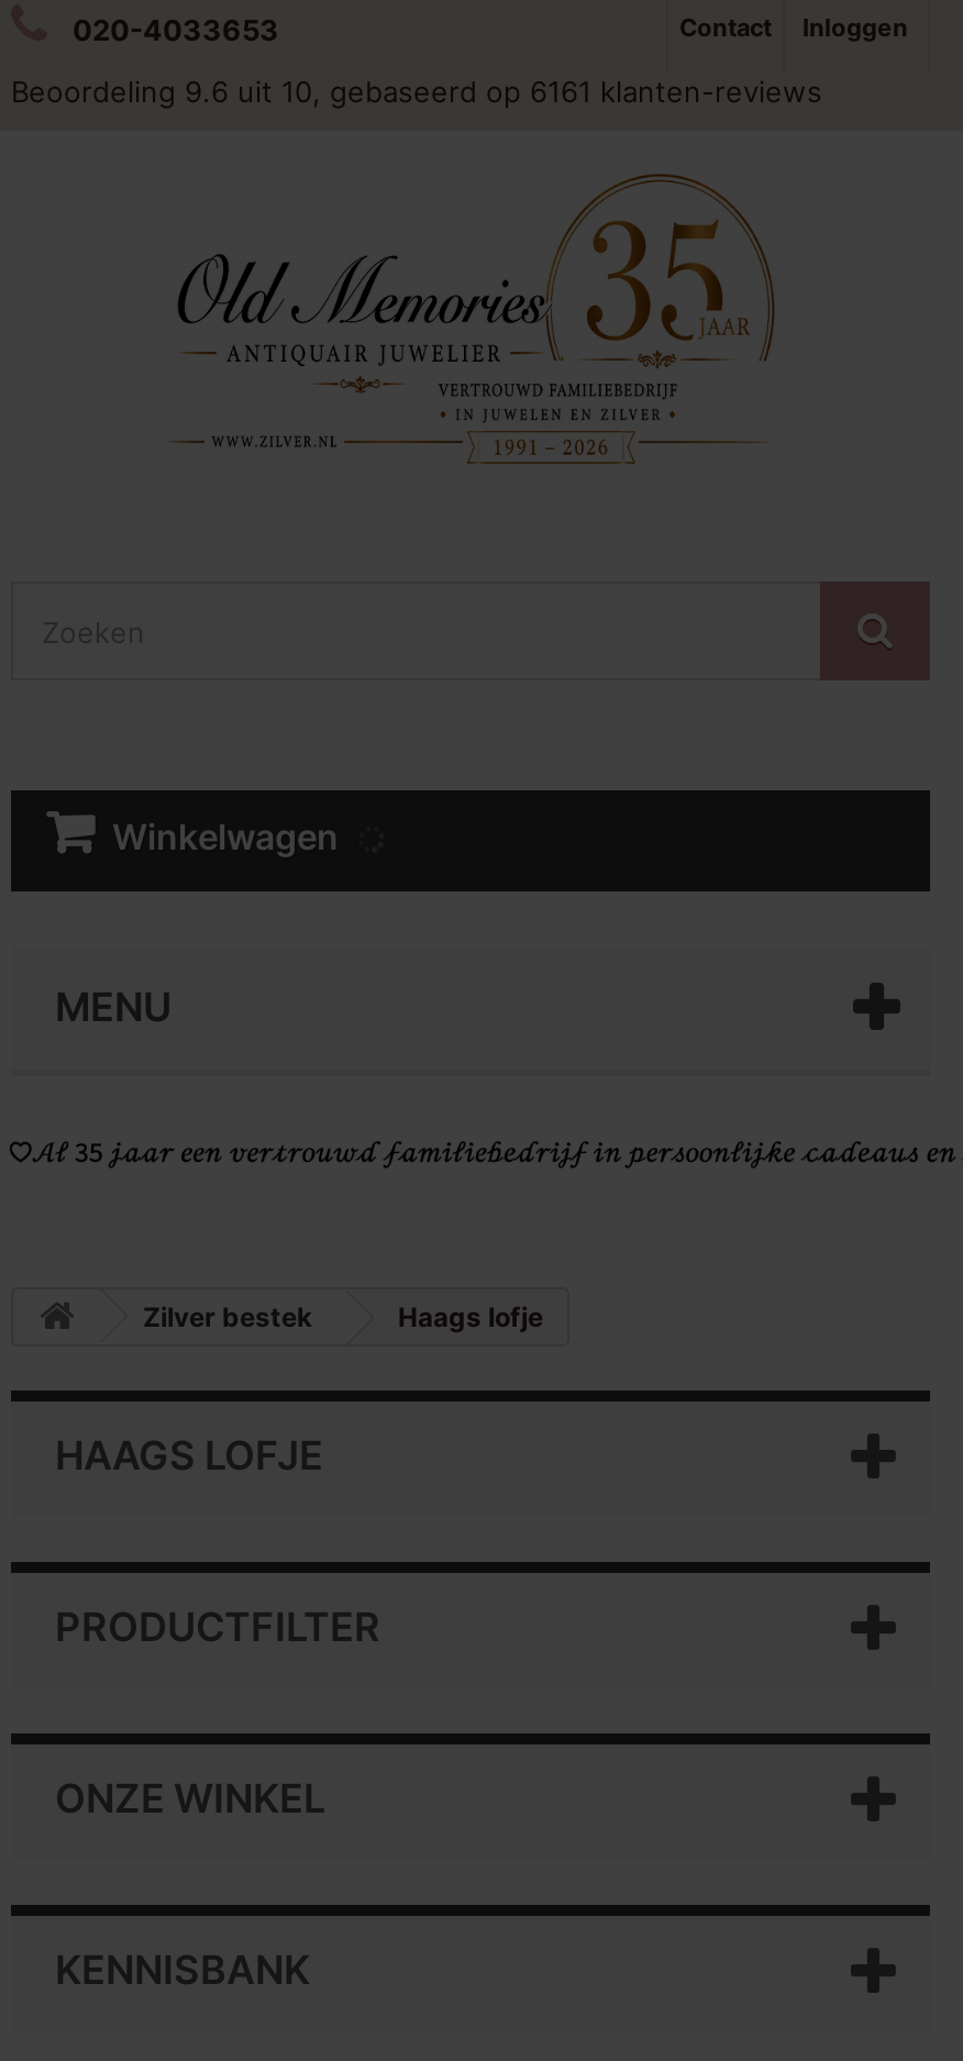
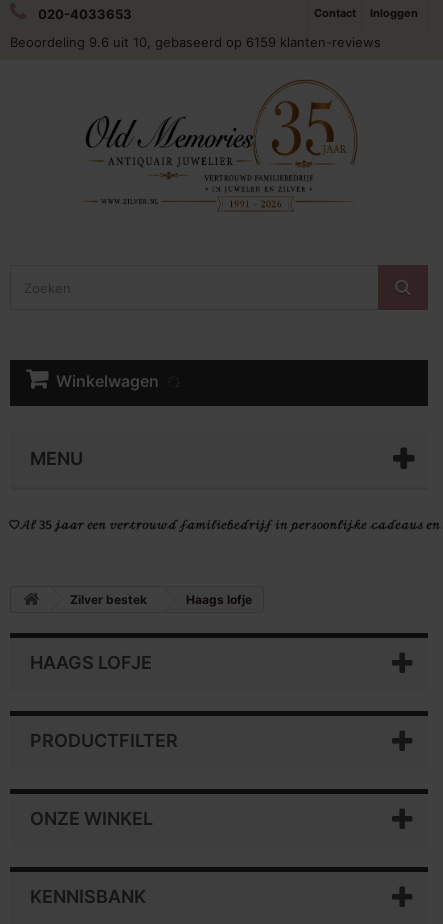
[11,74,822,109] Beoordeling 9.6 uit 10, gebaseerd op 6161 klanten-reviews -> [10,34,381,50] Beoordeling 9.6 uit 10, gebaseerd op 6159 klanten-reviews

